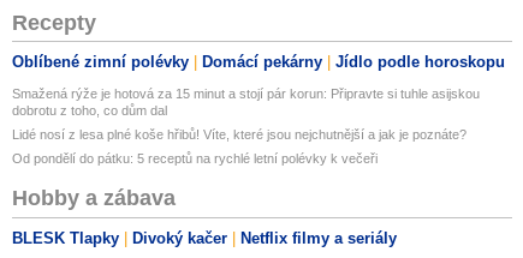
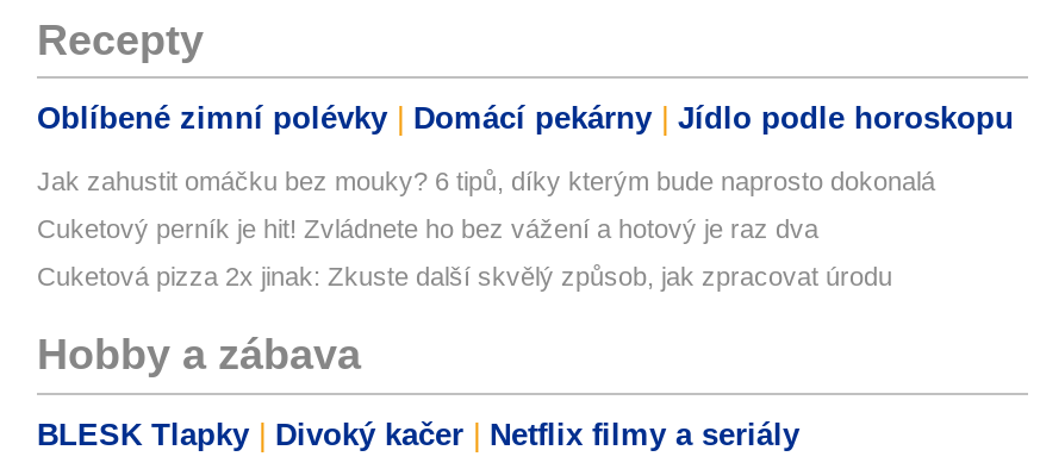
[12,87,480,118] Smažená rýže je hotová za 15 minut a stojí pár korun: Připravte si tuhle asijskou | dobrotu z toho, co dům dal -> [37,168,935,196] Jak zahustit omáčku bez mouky? 6 tipů, díky kterým bude naprosto dokonalá
[12,128,466,142] Lidé nosí z lesa plné koše hřibů! Víte, které jsou nejchutnější a jak je poznáte? -> [37,215,818,244] Cuketový perník je hit! Zvládnete ho bez vážení a hotový je raz dva
[12,152,378,166] Od pondělí do pátku: 5 receptů na rychlé letní polévky k večeři -> [37,263,892,292] Cuketová pizza 2x jinak: Zkuste další skvělý způsob, jak zpracovat úrodu

